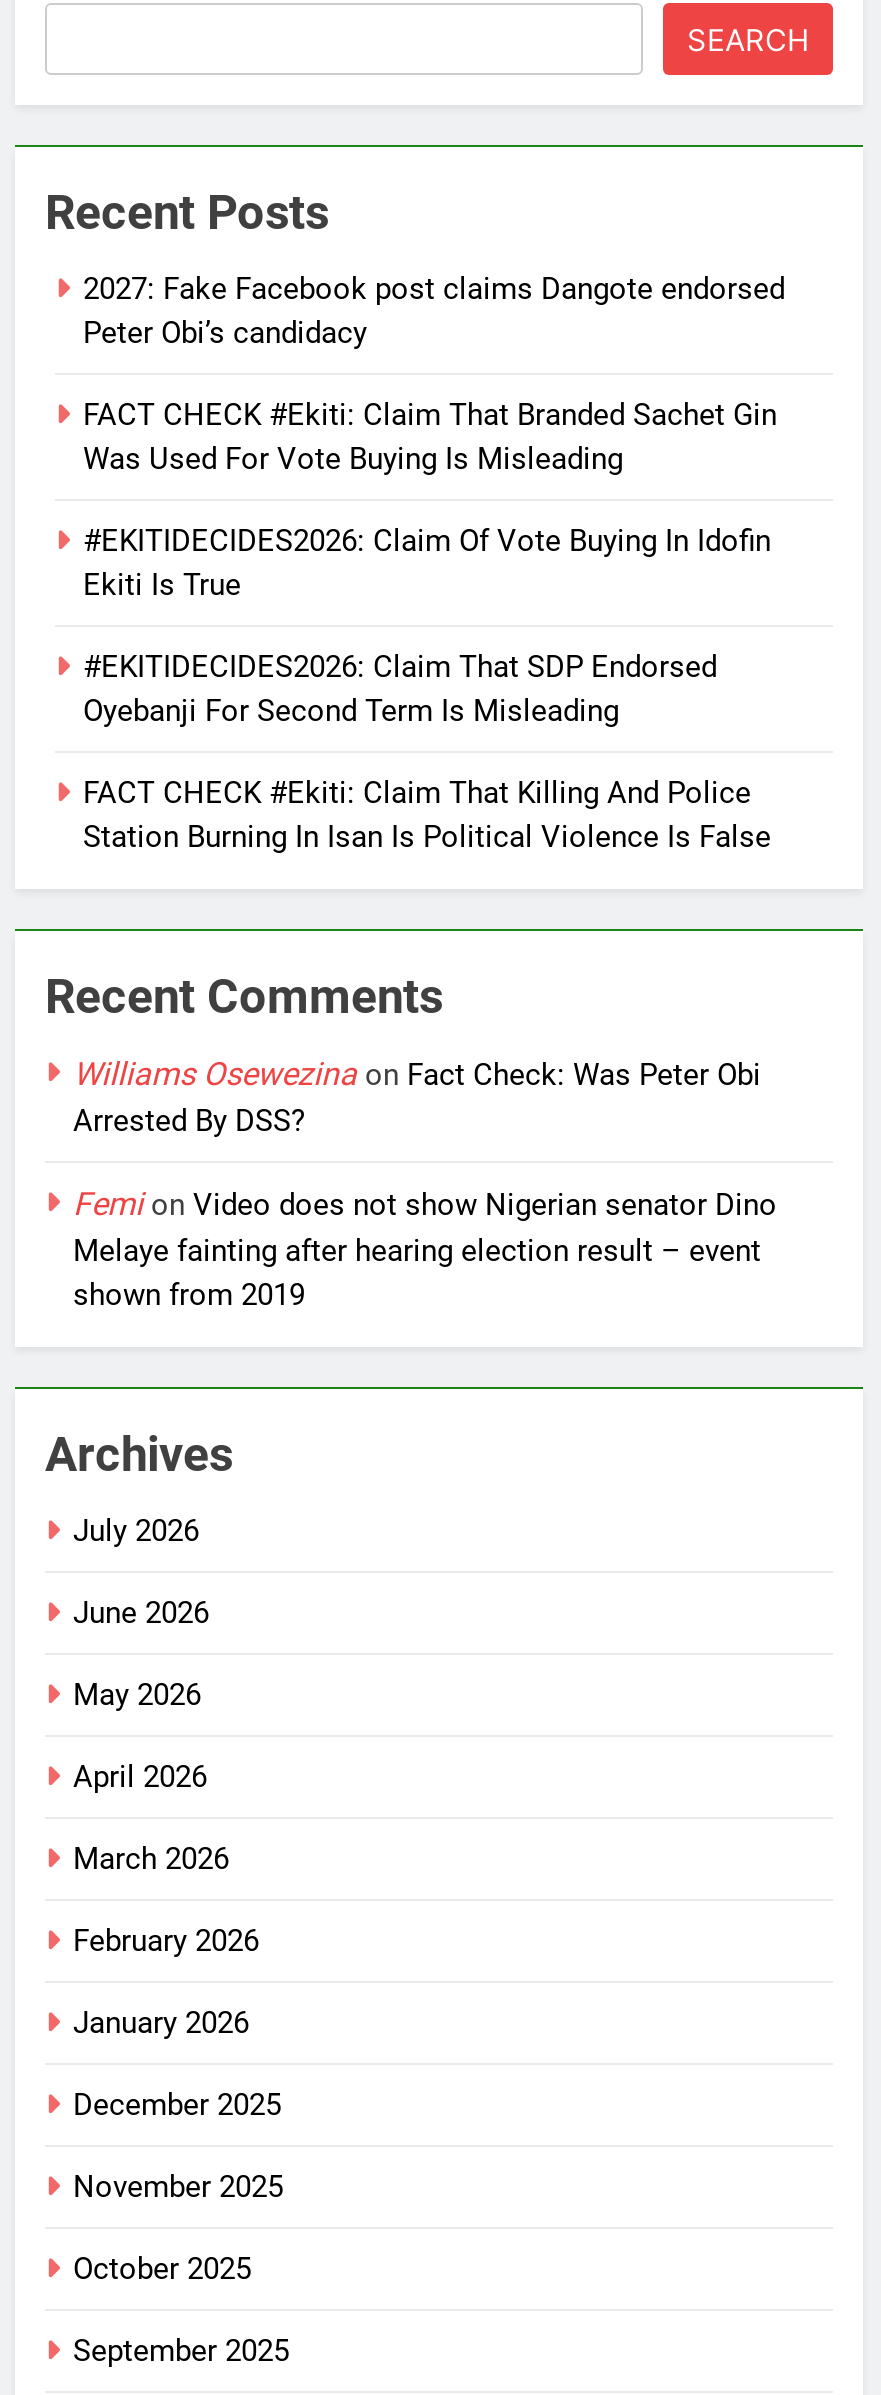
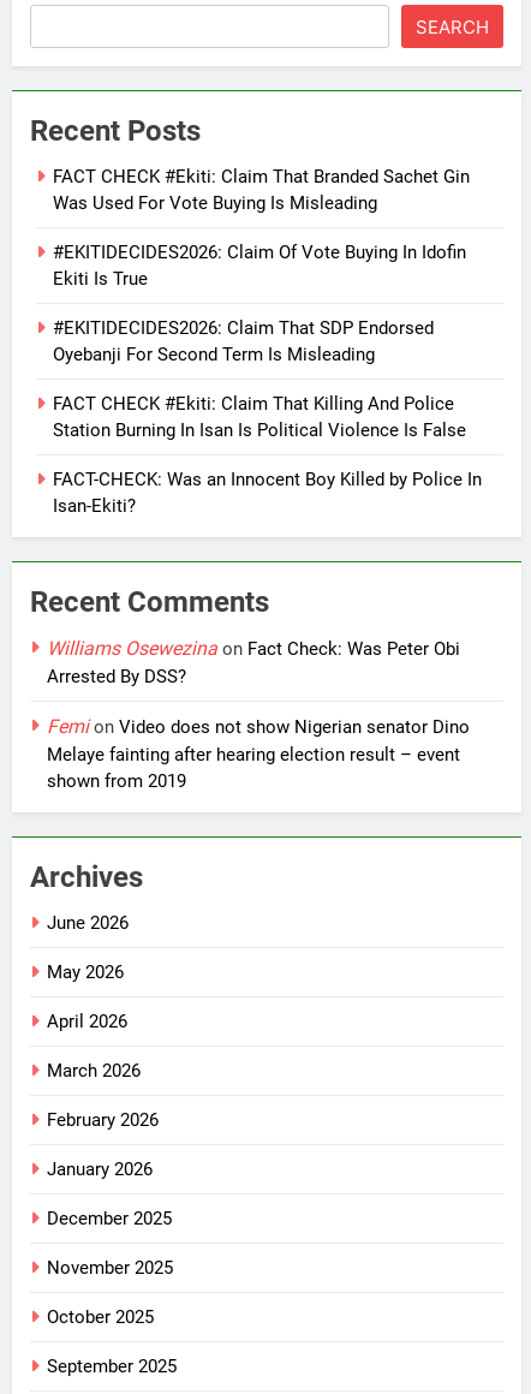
[83,272,785,352] 2027: Fake Facebook post claims Dangote endorsed | Peter Obi’s candidacy -> none
moved [83,398,777,856] -> [53,166,470,441]: FACT CHECK #Ekiti: Claim That Branded Sachet Gin | Was Used For Vote Buying Is Misleading | #EKITIDECIDES2026: Claim Of Vote Buying In Idofin | Ekiti Is True | #EKITIDECIDES2026: Claim That SDP Endorsed | Oyebanji For Second Term Is Misleading | FACT CHECK #Ekiti: Claim That Killing And Police | Station Burning In Isan Is Political Violence Is False
none -> [53,469,482,517] FACT-CHECK: Was an Innocent Boy Killed by Police In | Isan-Ekiti?
[73,1514,199,1550] July 2026 -> none

